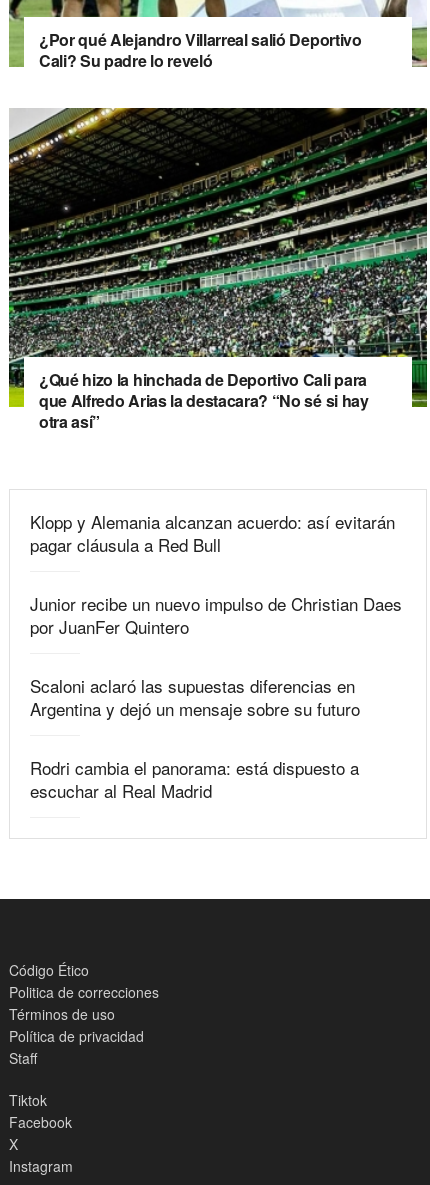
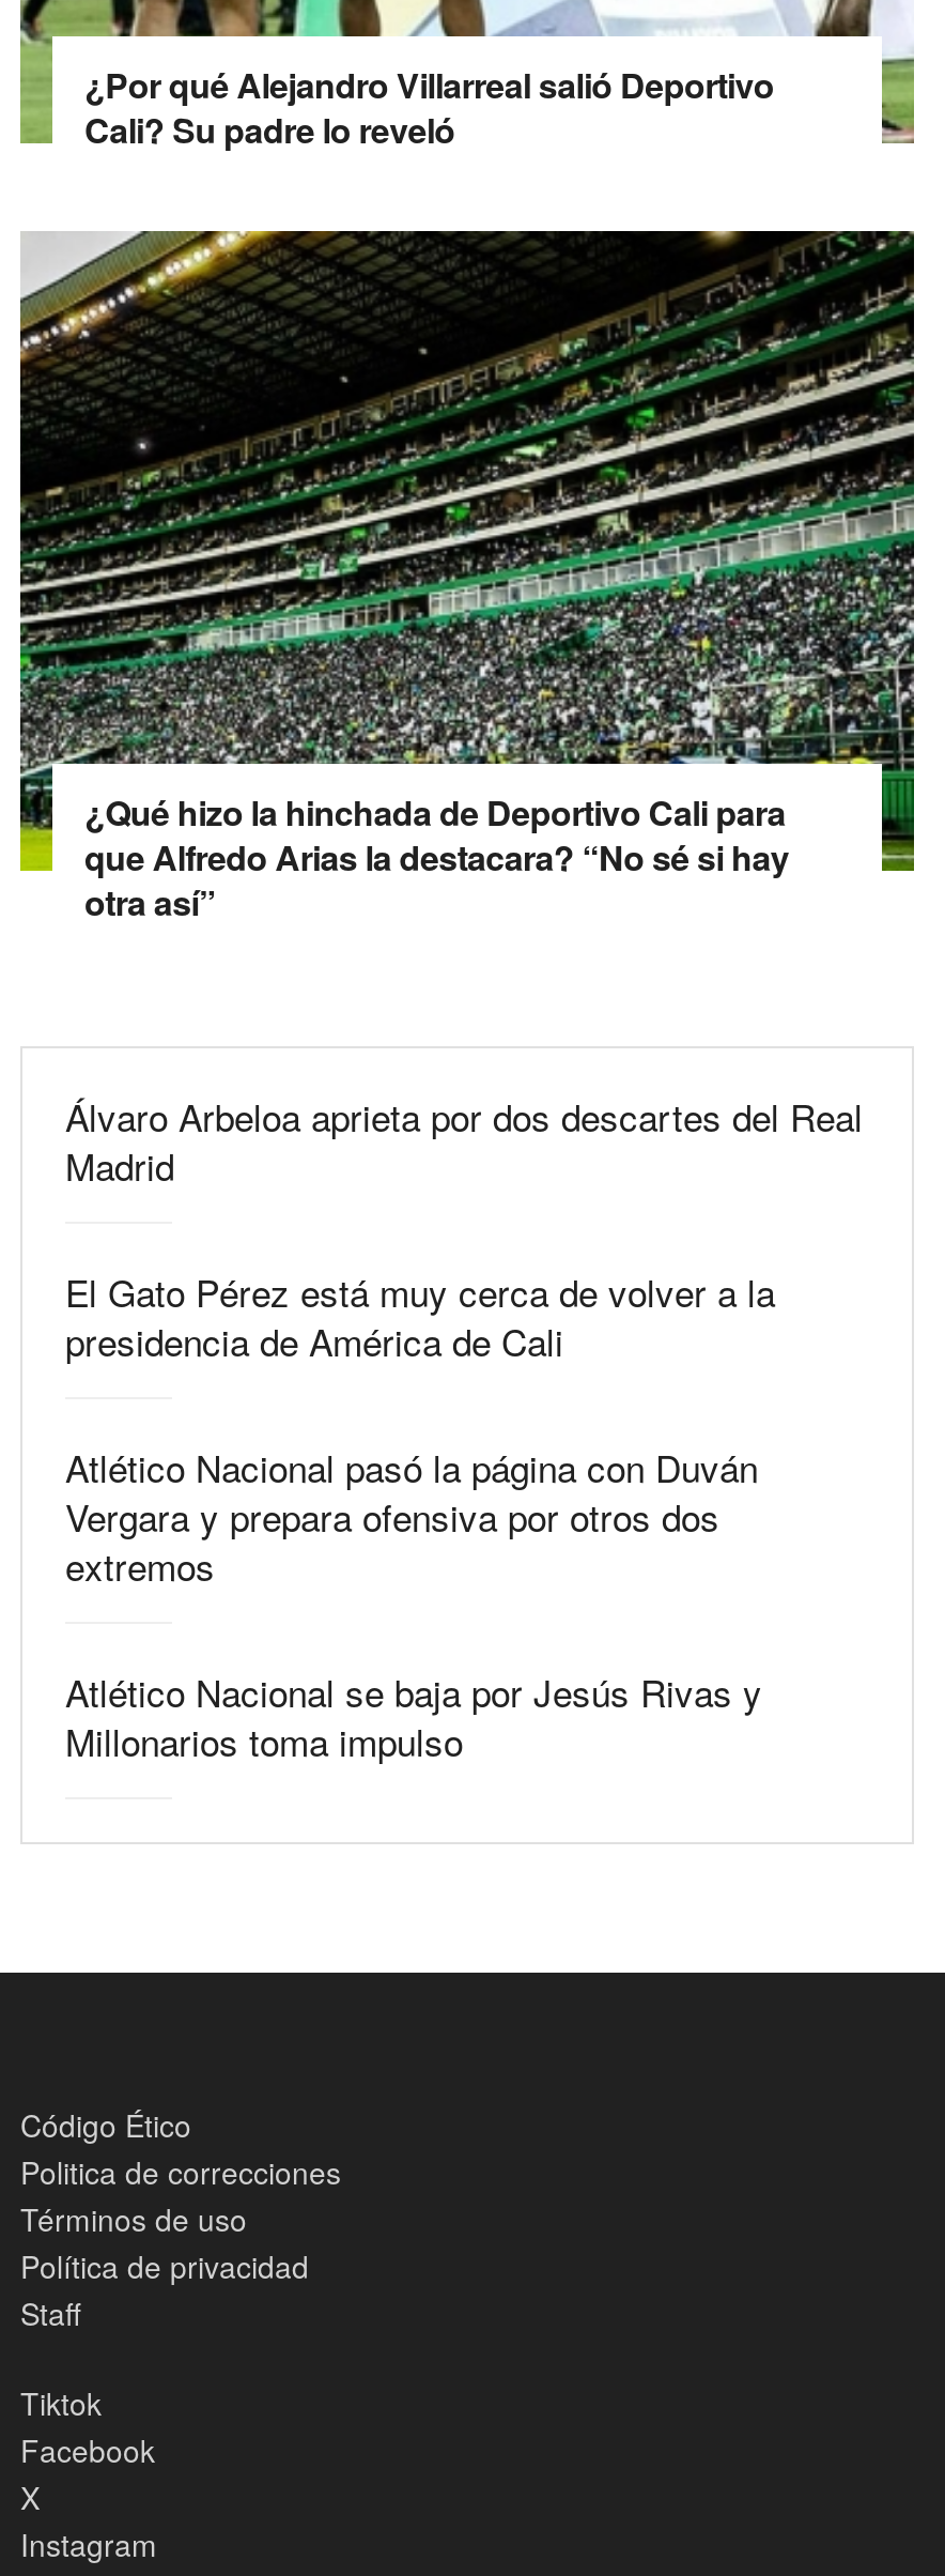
[30,509,395,557] Klopp y Alemania alcanzan acuerdo: así evitarán | pagar cláusula a Red Bull -> [65,1089,863,1191] Álvaro Arbeloa aprieta por dos descartes del Real | Madrid
[30,591,402,639] Junior recibe un nuevo impulso de Christian Daes | por JuanFer Quintero -> [65,1264,775,1367] El Gato Pérez está muy cerca de volver a la | presidencia de América de Cali
[30,673,360,721] Scaloni aclaró las supuestas diferencias en | Argentina y dejó un mensaje sobre su futuro -> [65,1439,758,1591] Atlético Nacional pasó la página con Duván | Vergara y prepara ofensiva por otros dos | extremos
[30,755,359,803] Rodri cambia el panorama: está dispuesto a | escuchar al Real Madrid -> [65,1664,762,1767] Atlético Nacional se baja por Jesús Rivas y | Millonarios toma impulso

